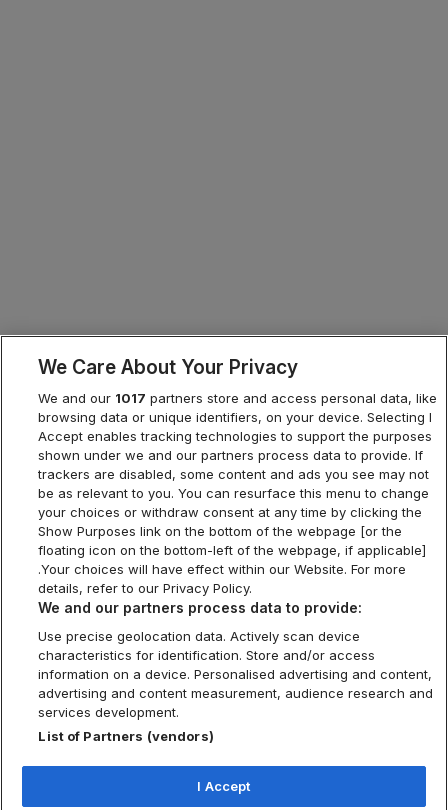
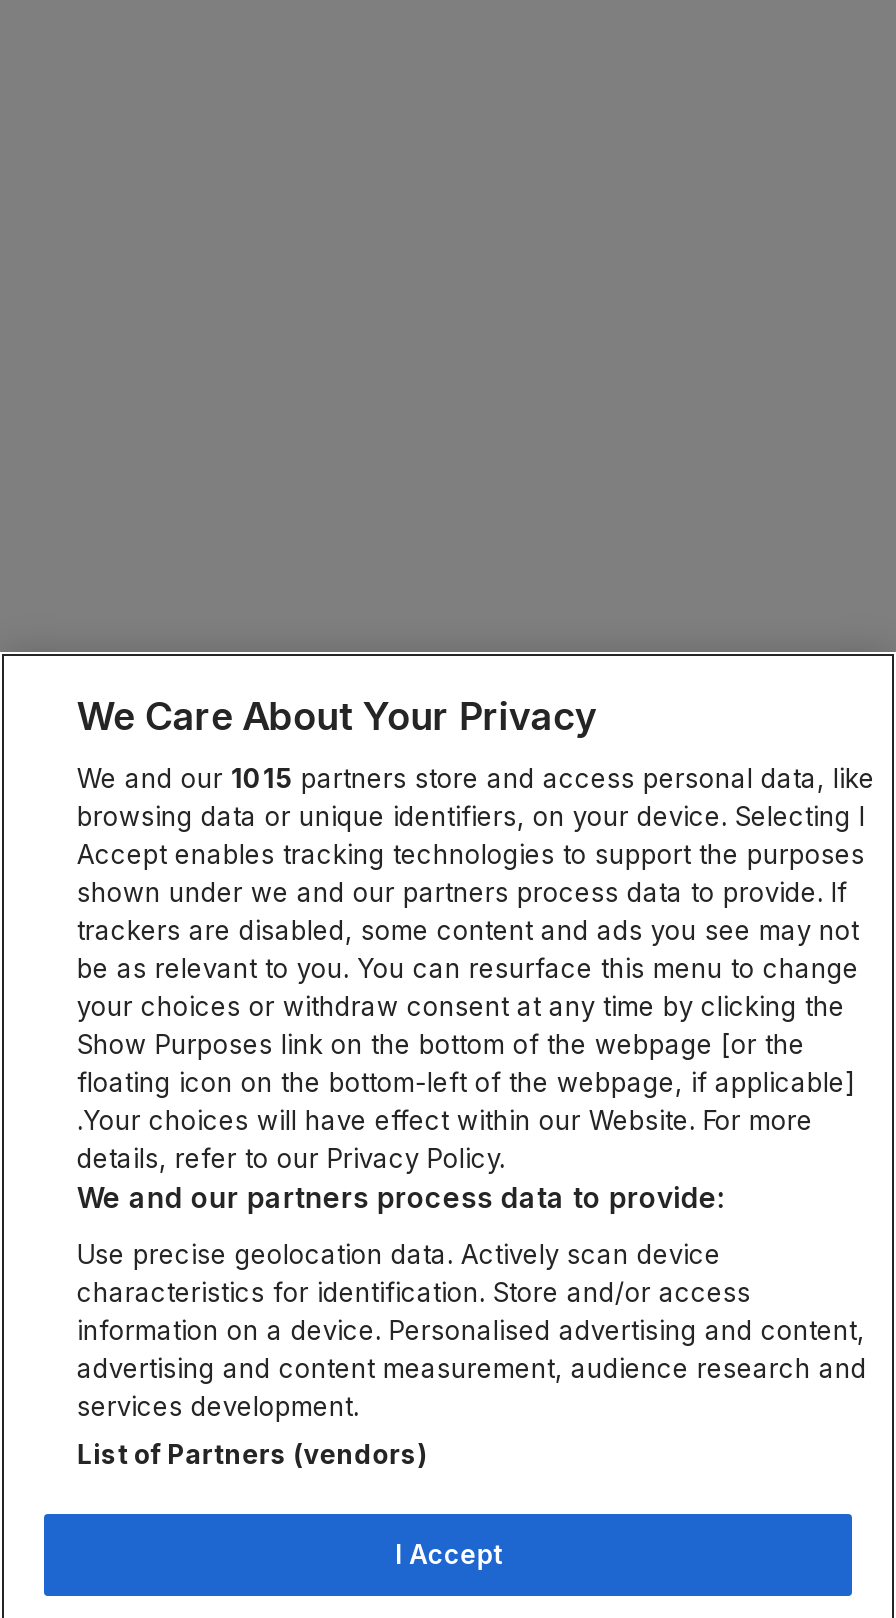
[38,390,437,406] We and our 1017 partners store and access personal data, like -> [77,762,875,794] We and our 1015 partners store and access personal data, like

